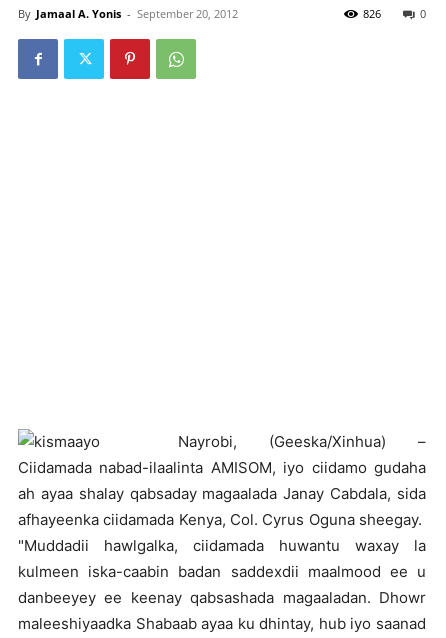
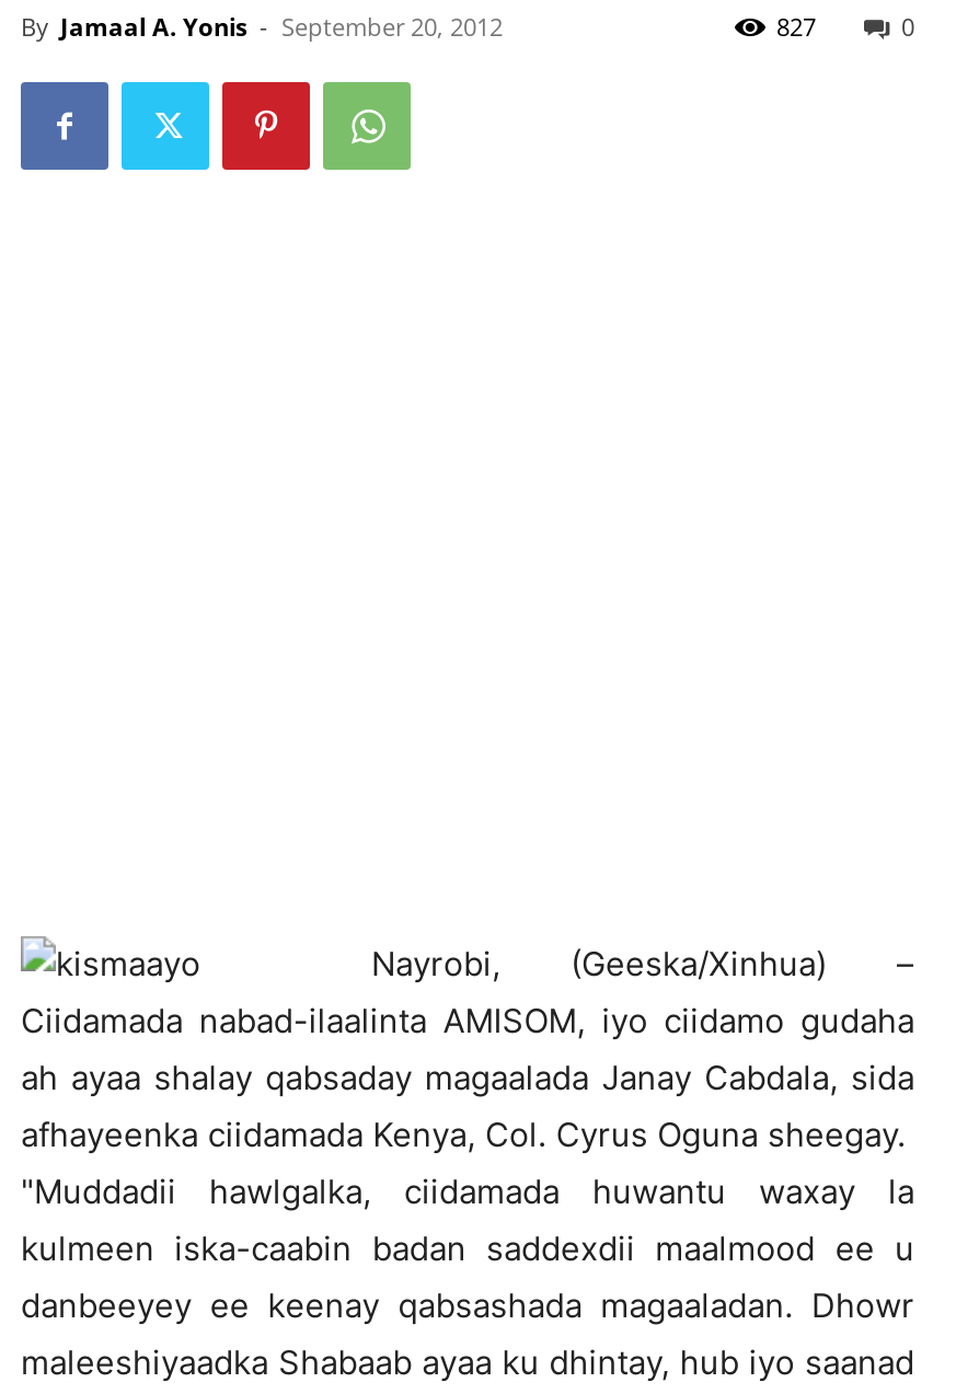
[363,6,381,21] 826 -> [776,10,816,43] 827

